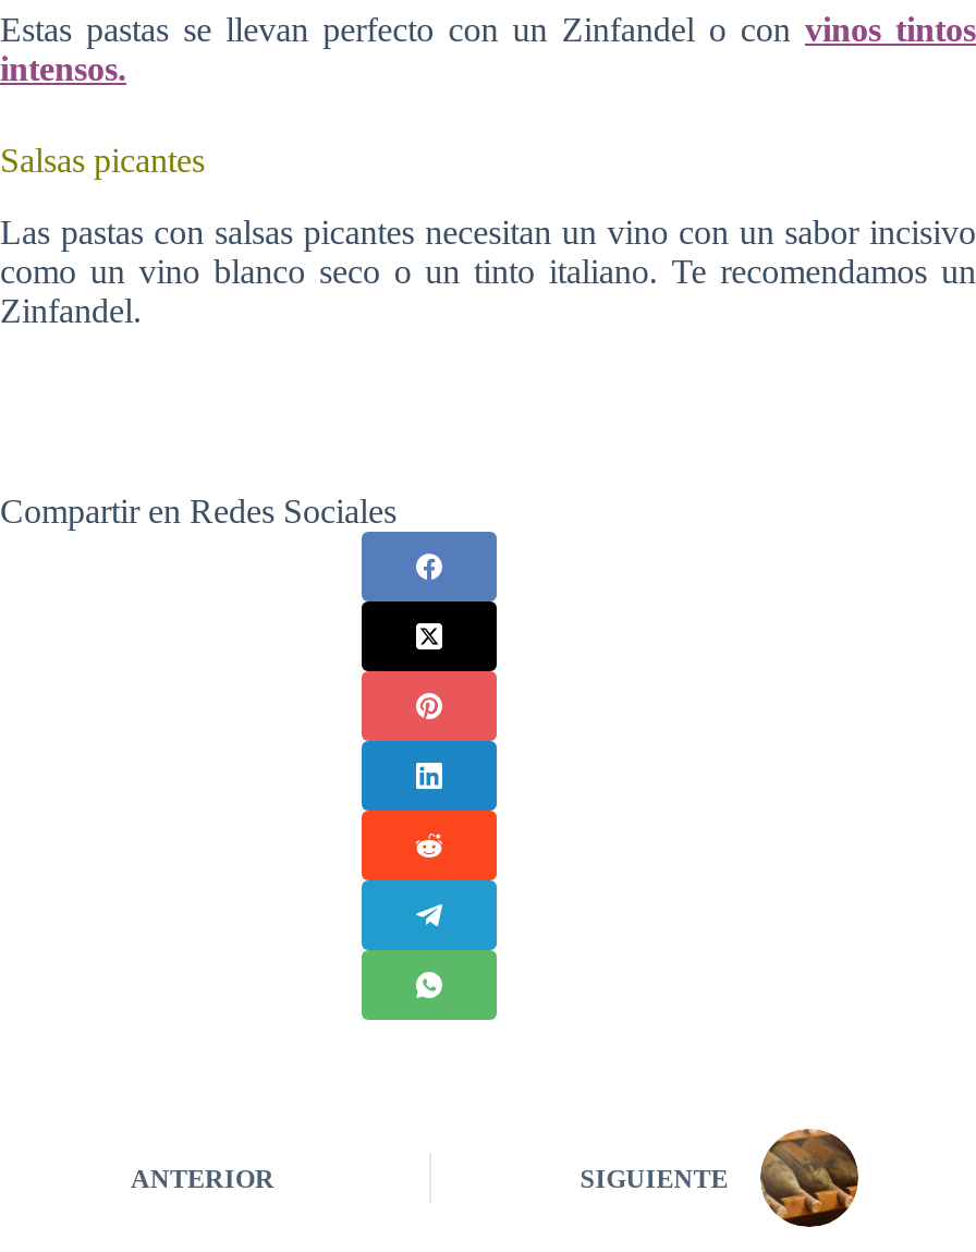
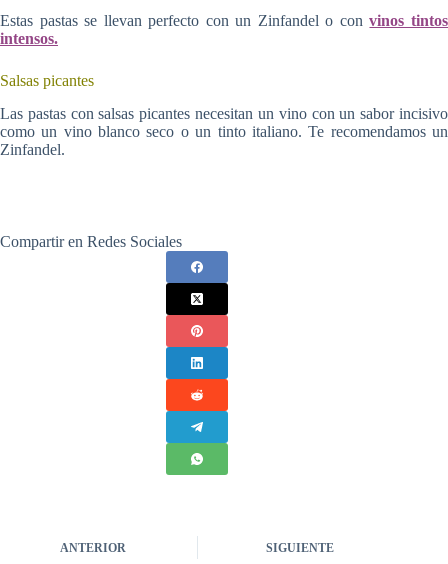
[758,1127,861,1229] [image] -> none

